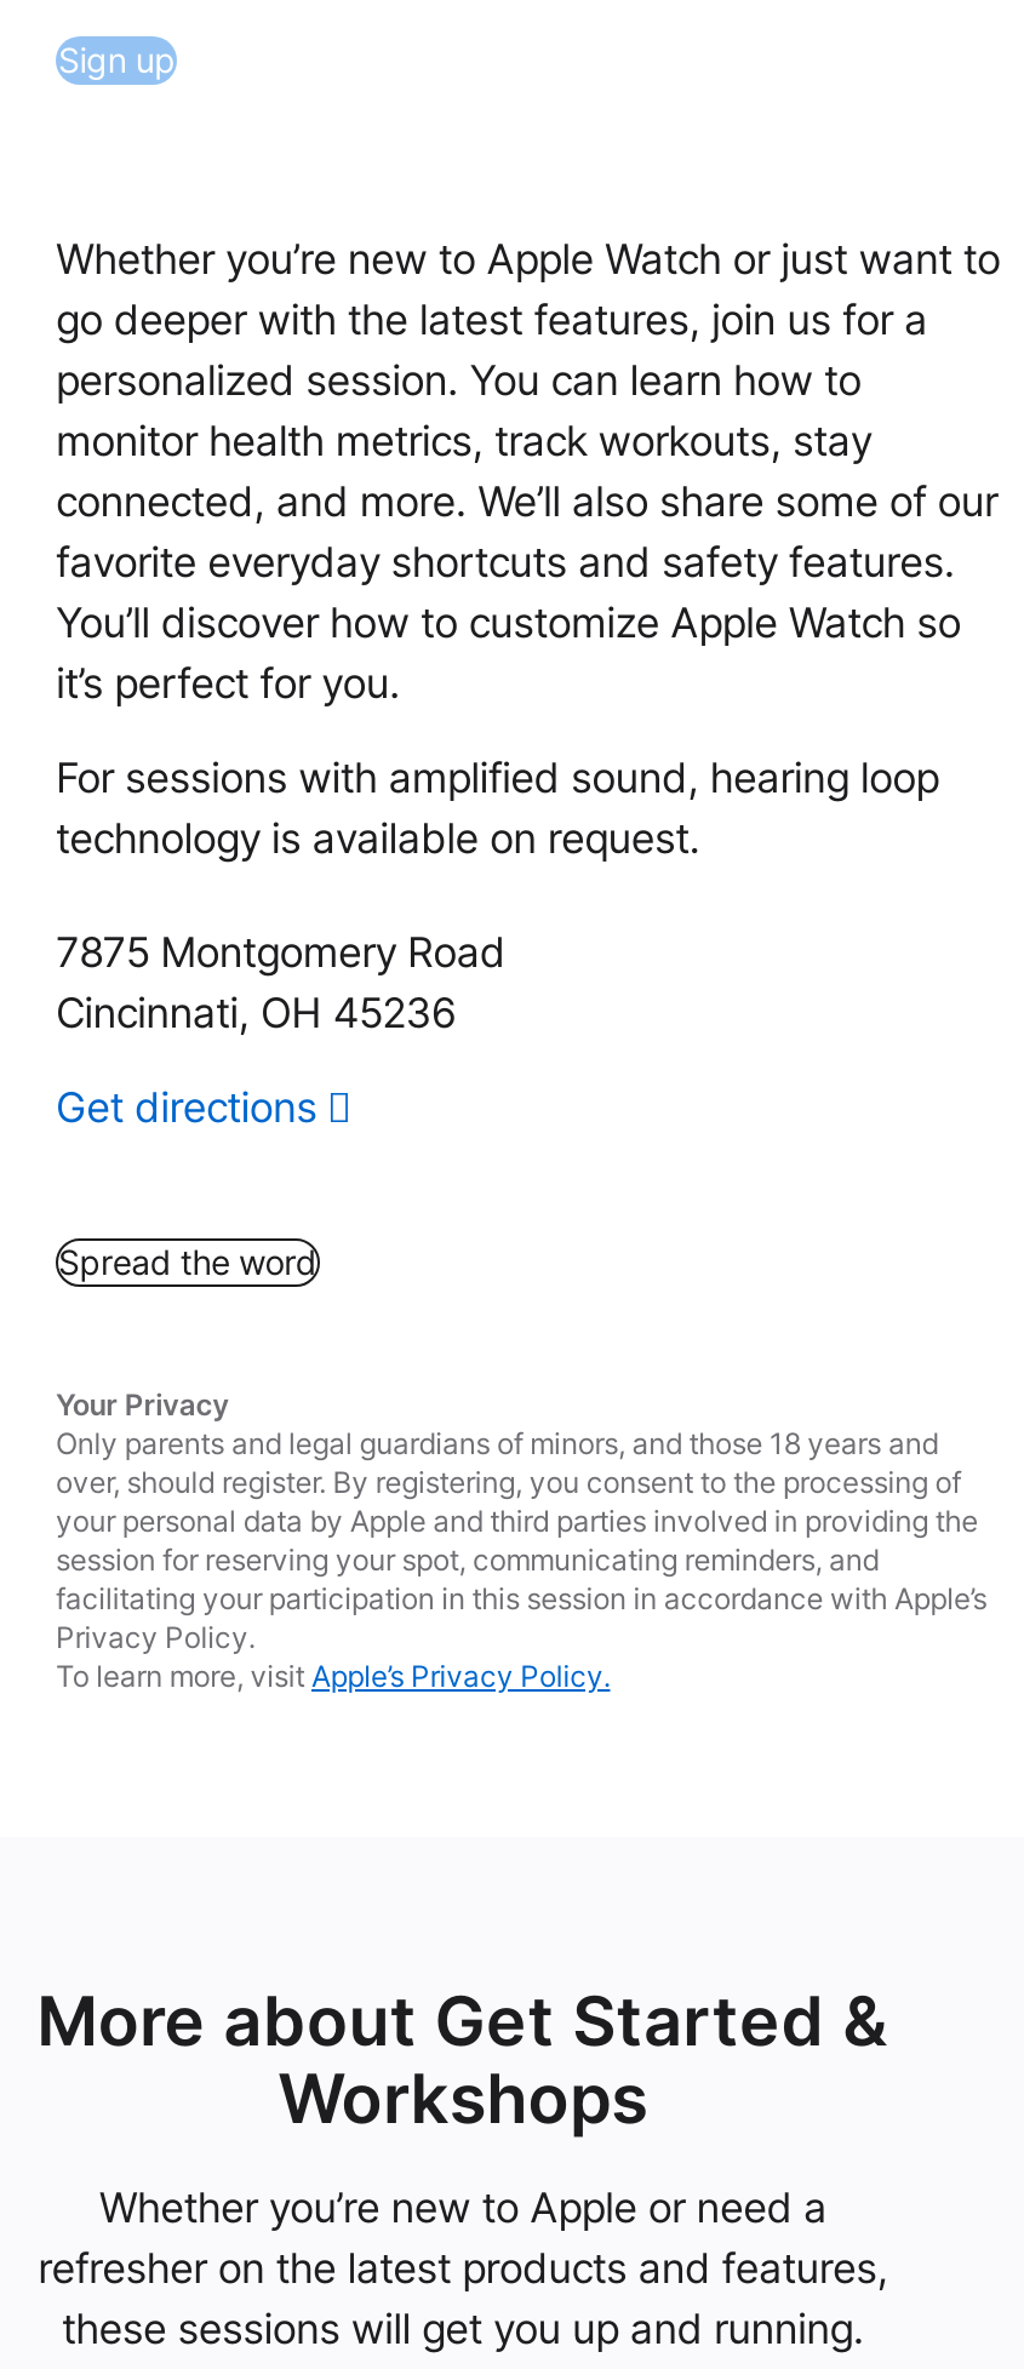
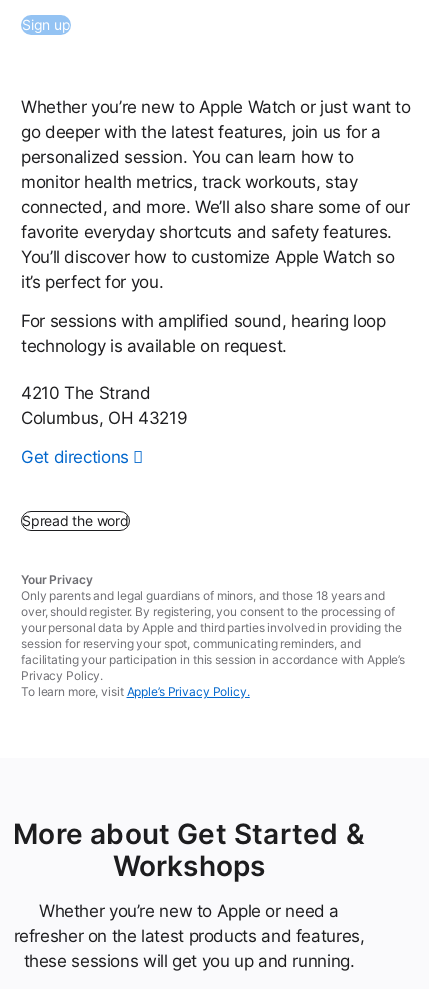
[56,928,505,1037] 7875 Montgomery Road | Cincinnati, OH 45236 -> [21,383,187,428] 4210 The Strand | Columbus, OH 43219

